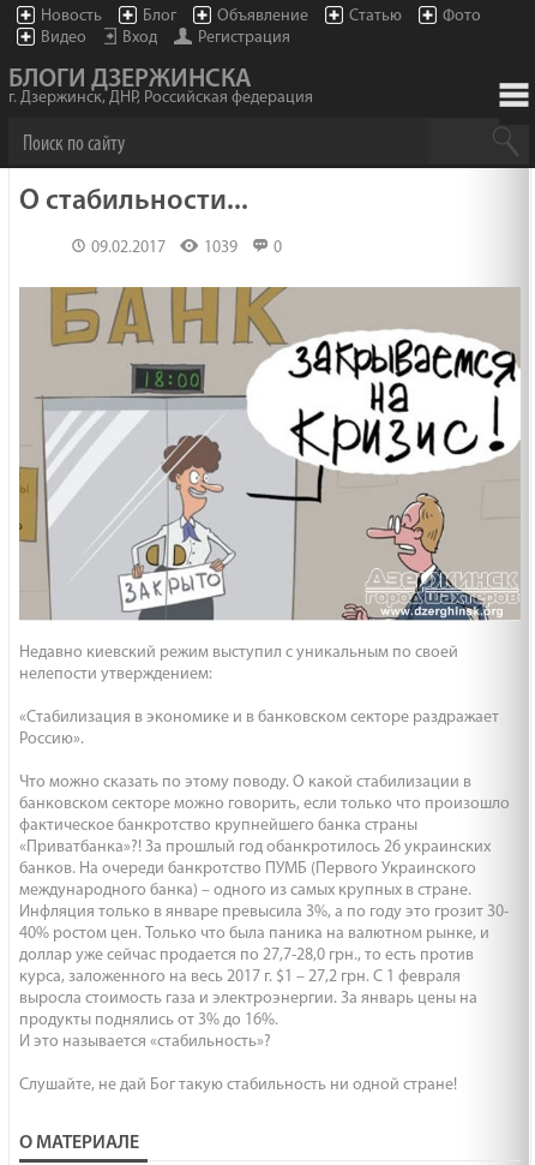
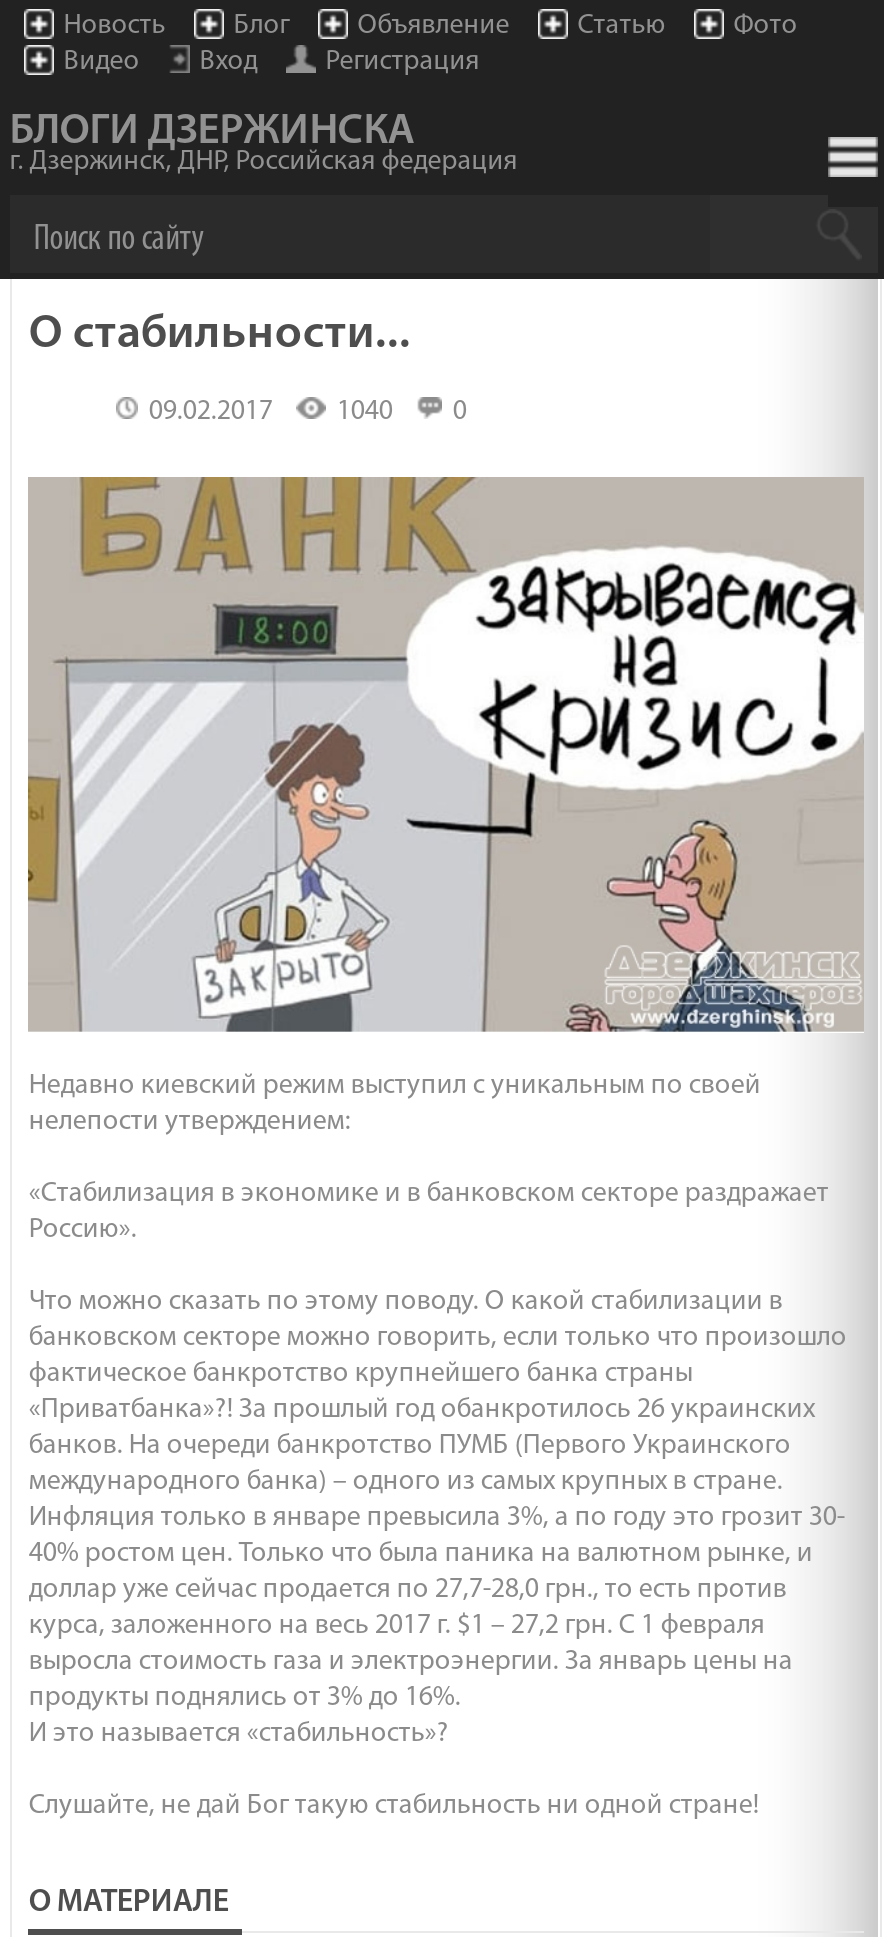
[204,239,282,257] 1039 0 -> [337,396,467,426] 1040 0

